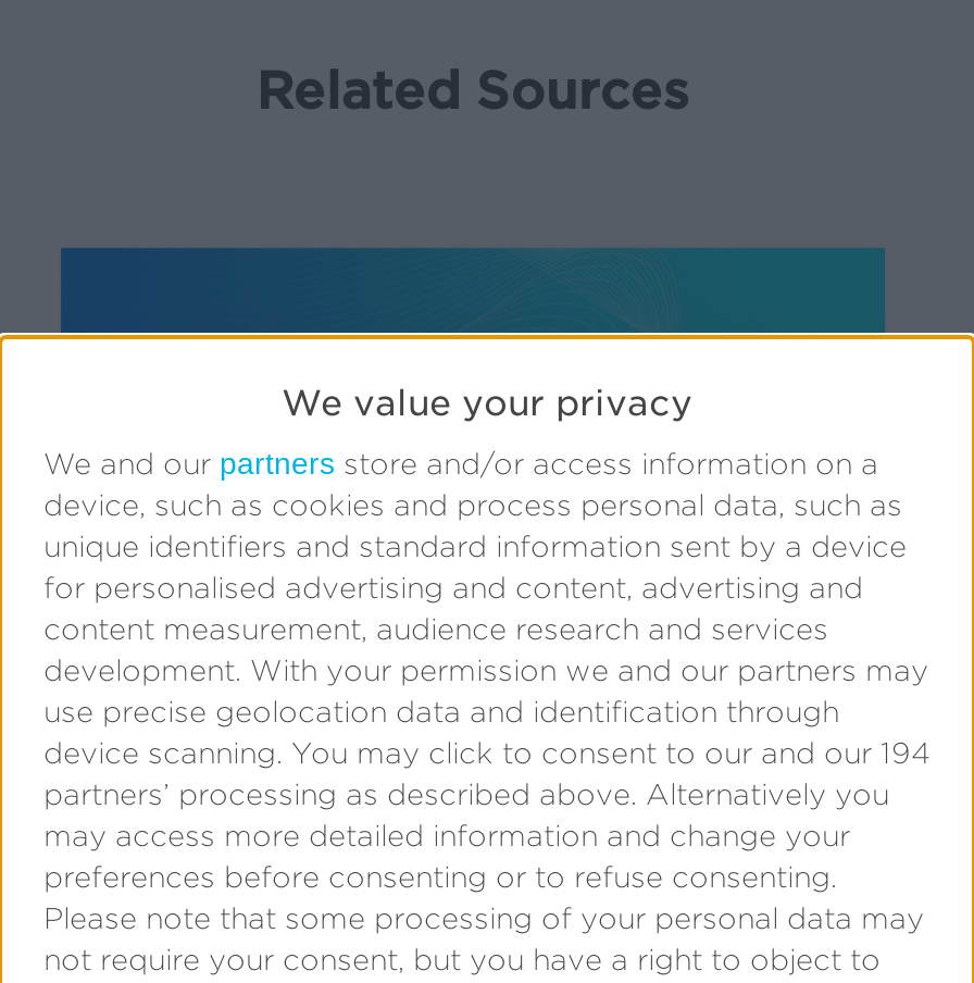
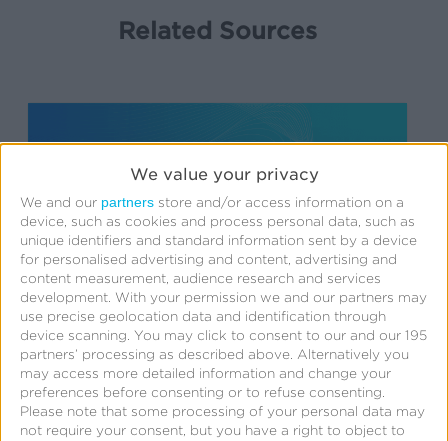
[43,736,931,769] device scanning. You may click to consent to our and our 194 -> [20,328,427,343] device scanning. You may click to consent to our and our 195

